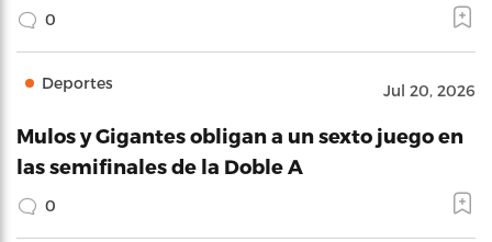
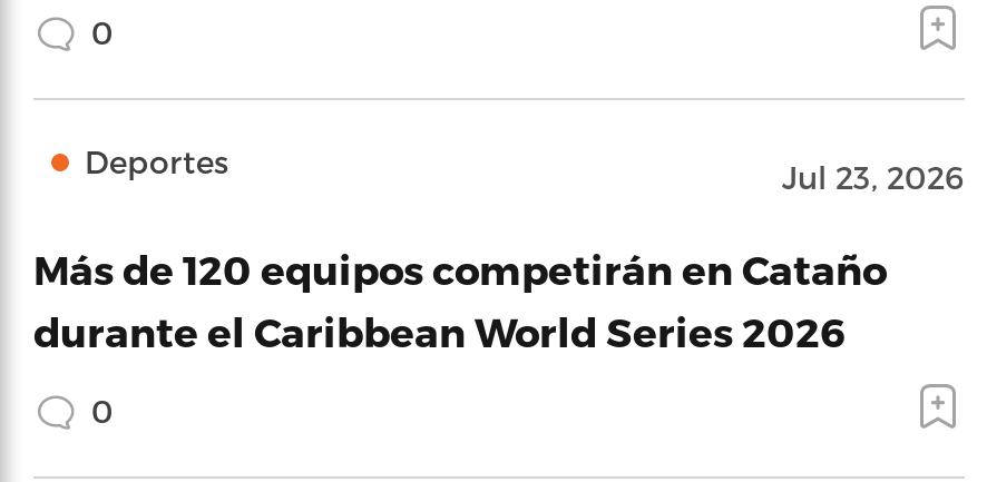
[383,81,476,100] Jul 20, 2026 -> [782,158,965,196] Jul 23, 2026
[16,124,463,177] Mulos y Gigantes obligan a un sexto juego en | las semifinales de la Doble A -> [33,245,887,354] Más de 120 equipos competirán en Cataño | durante el Caribbean World Series 2026

